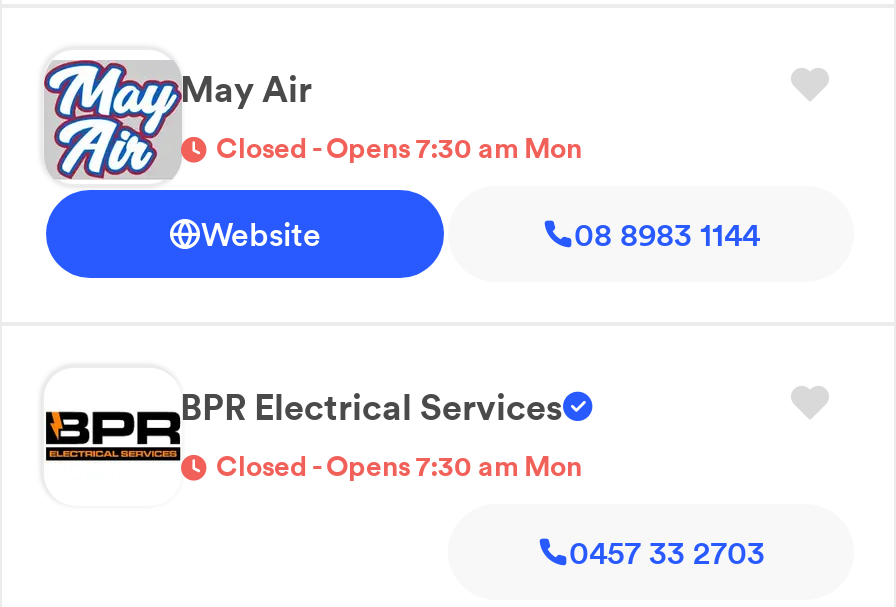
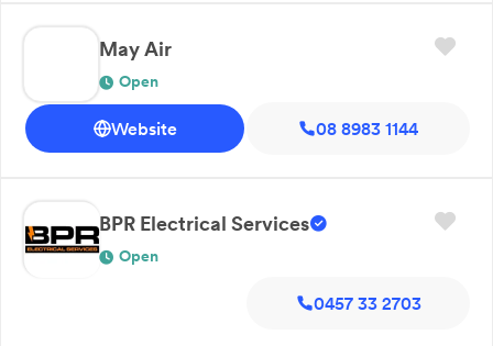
[42,58,188,180] [image] -> none
[216,130,582,166] Closed - Opens 7:30 am Mon -> [119,72,158,91] Open
[216,448,582,484] Closed - Opens 7:30 am Mon -> [119,246,158,266] Open

